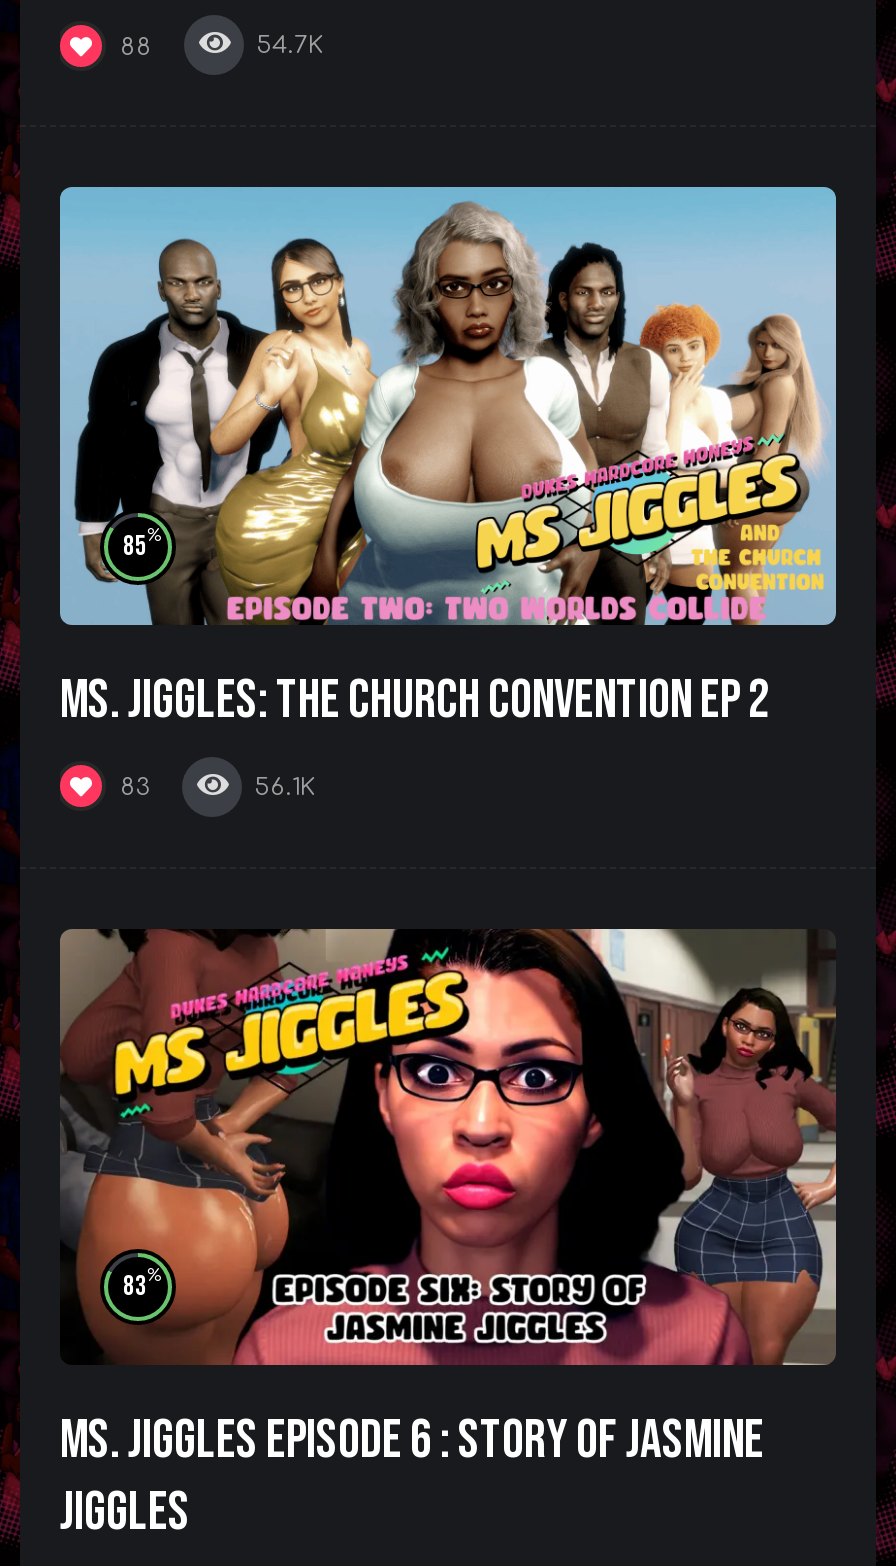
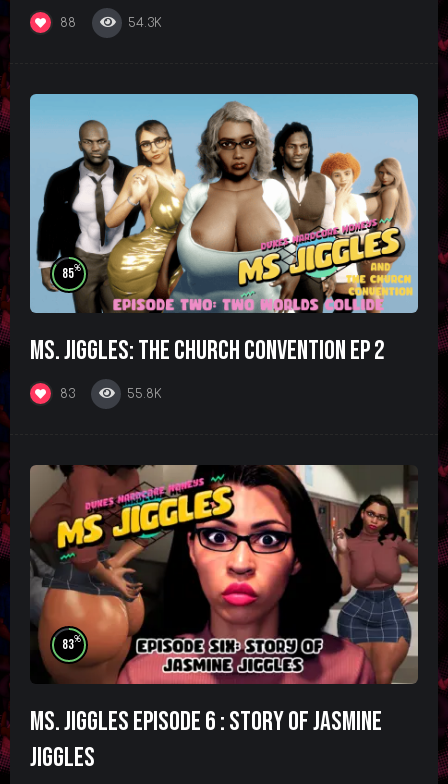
[256,31,324,59] 54.7K -> [128,15,162,29] 54.3K
[254,772,316,800] 56.1K -> [127,387,162,401] 55.8K

